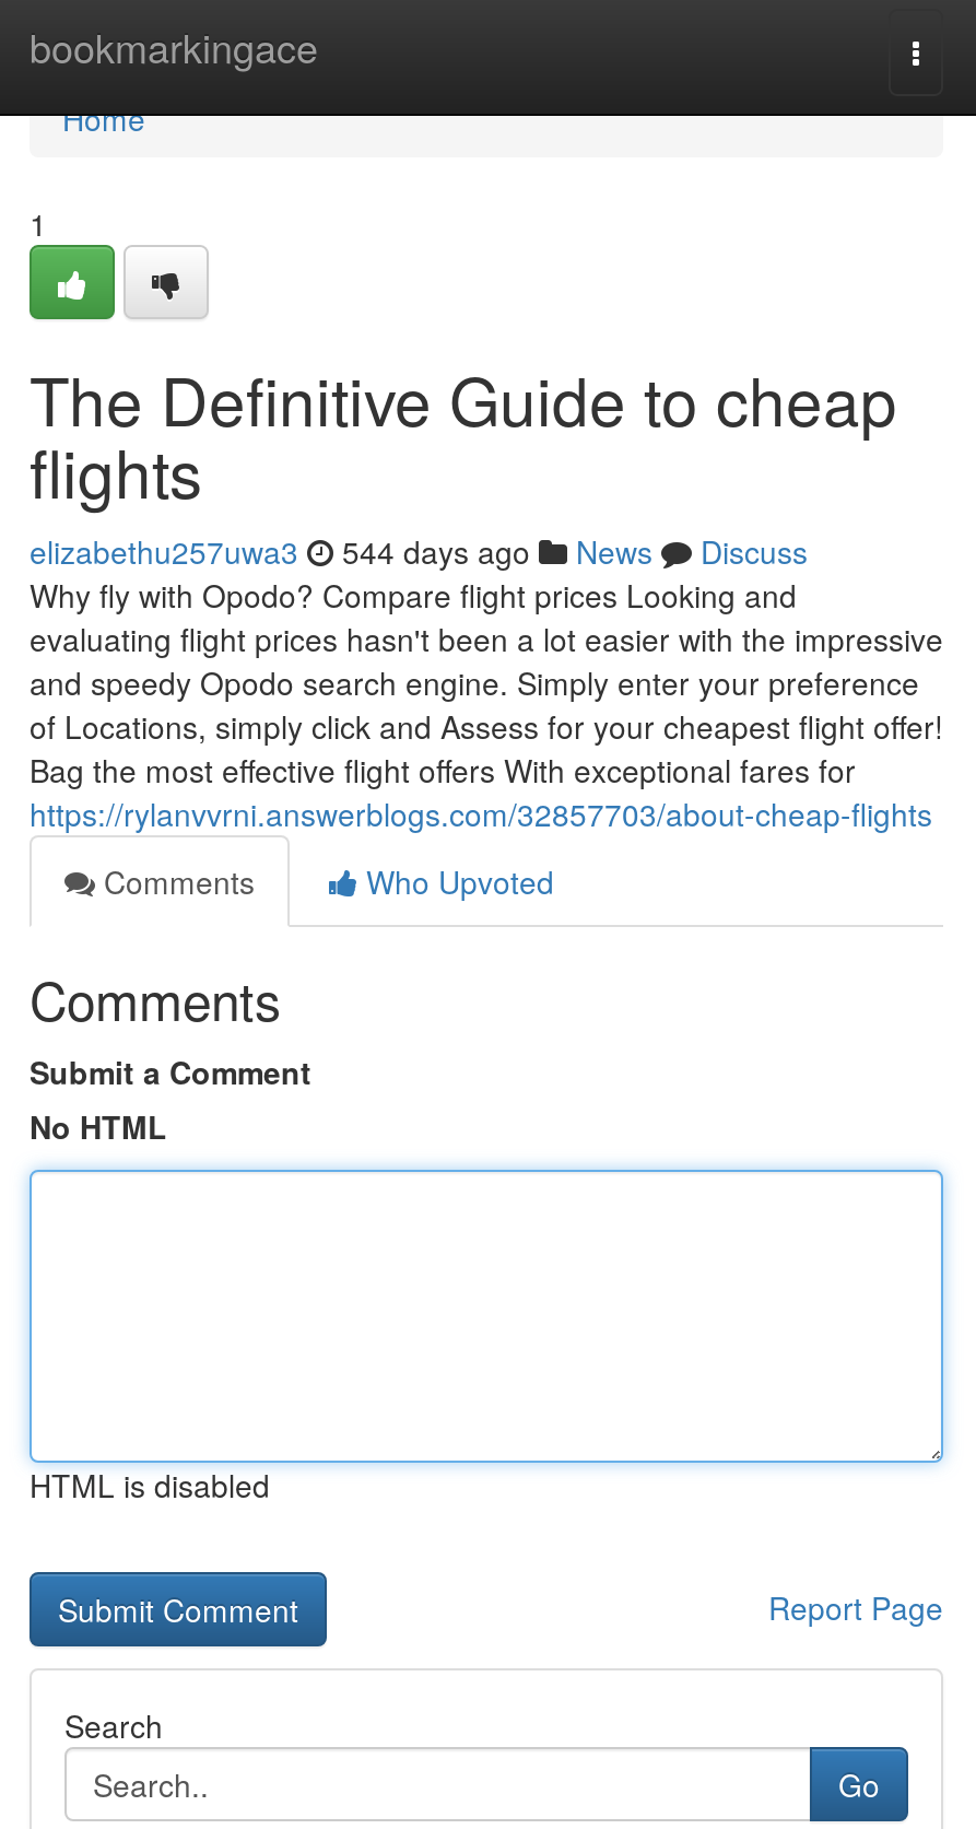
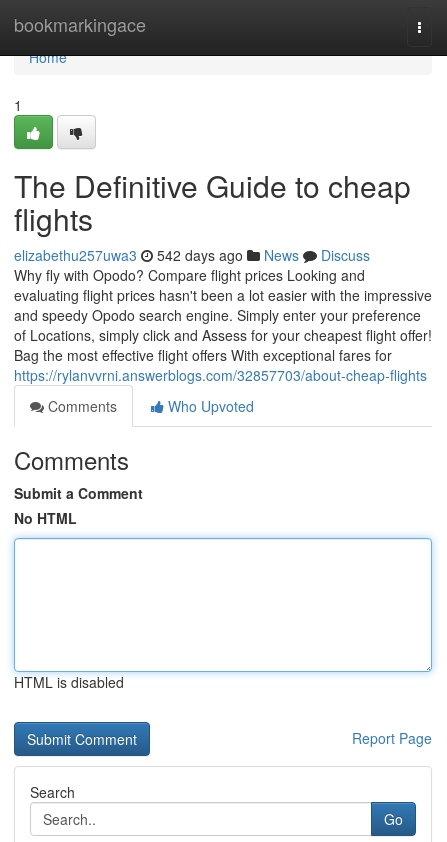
[30,529,808,573] elizabethu257uwa3 544 days ago News Discuss -> [14,245,370,265] elizabethu257uwa3 542 days ago News Discuss

